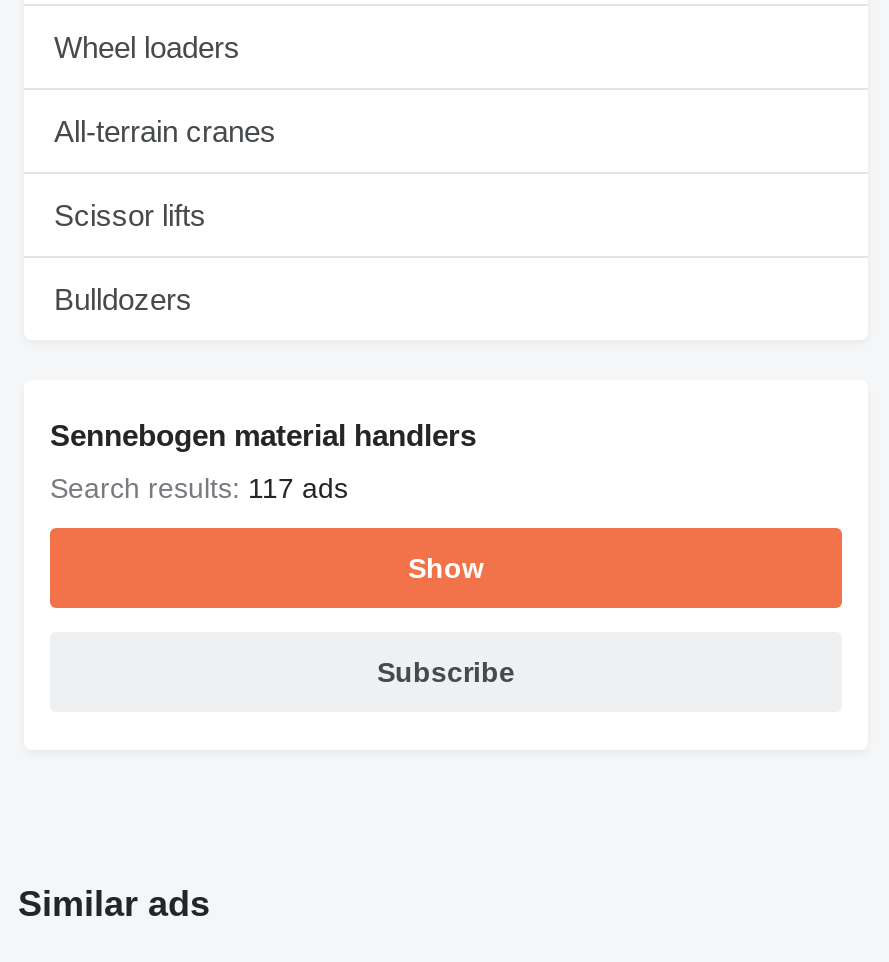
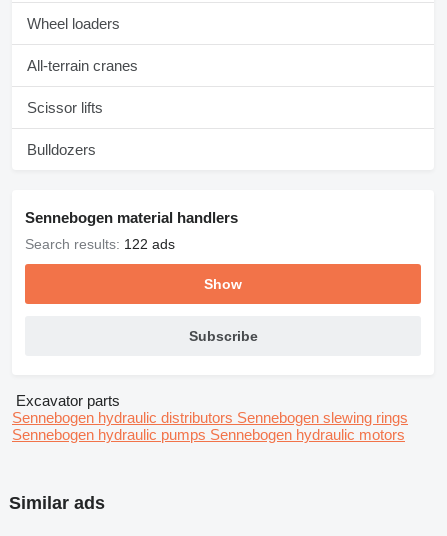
[50,472,348,504] Search results: 117 ads -> [25,236,175,252] Search results: 122 ads
none -> [12,392,408,443] Excavator parts | Sennebogen hydraulic distributors Sennebogen slewing rings | Sennebogen hydraulic pumps Sennebogen hydraulic motors

